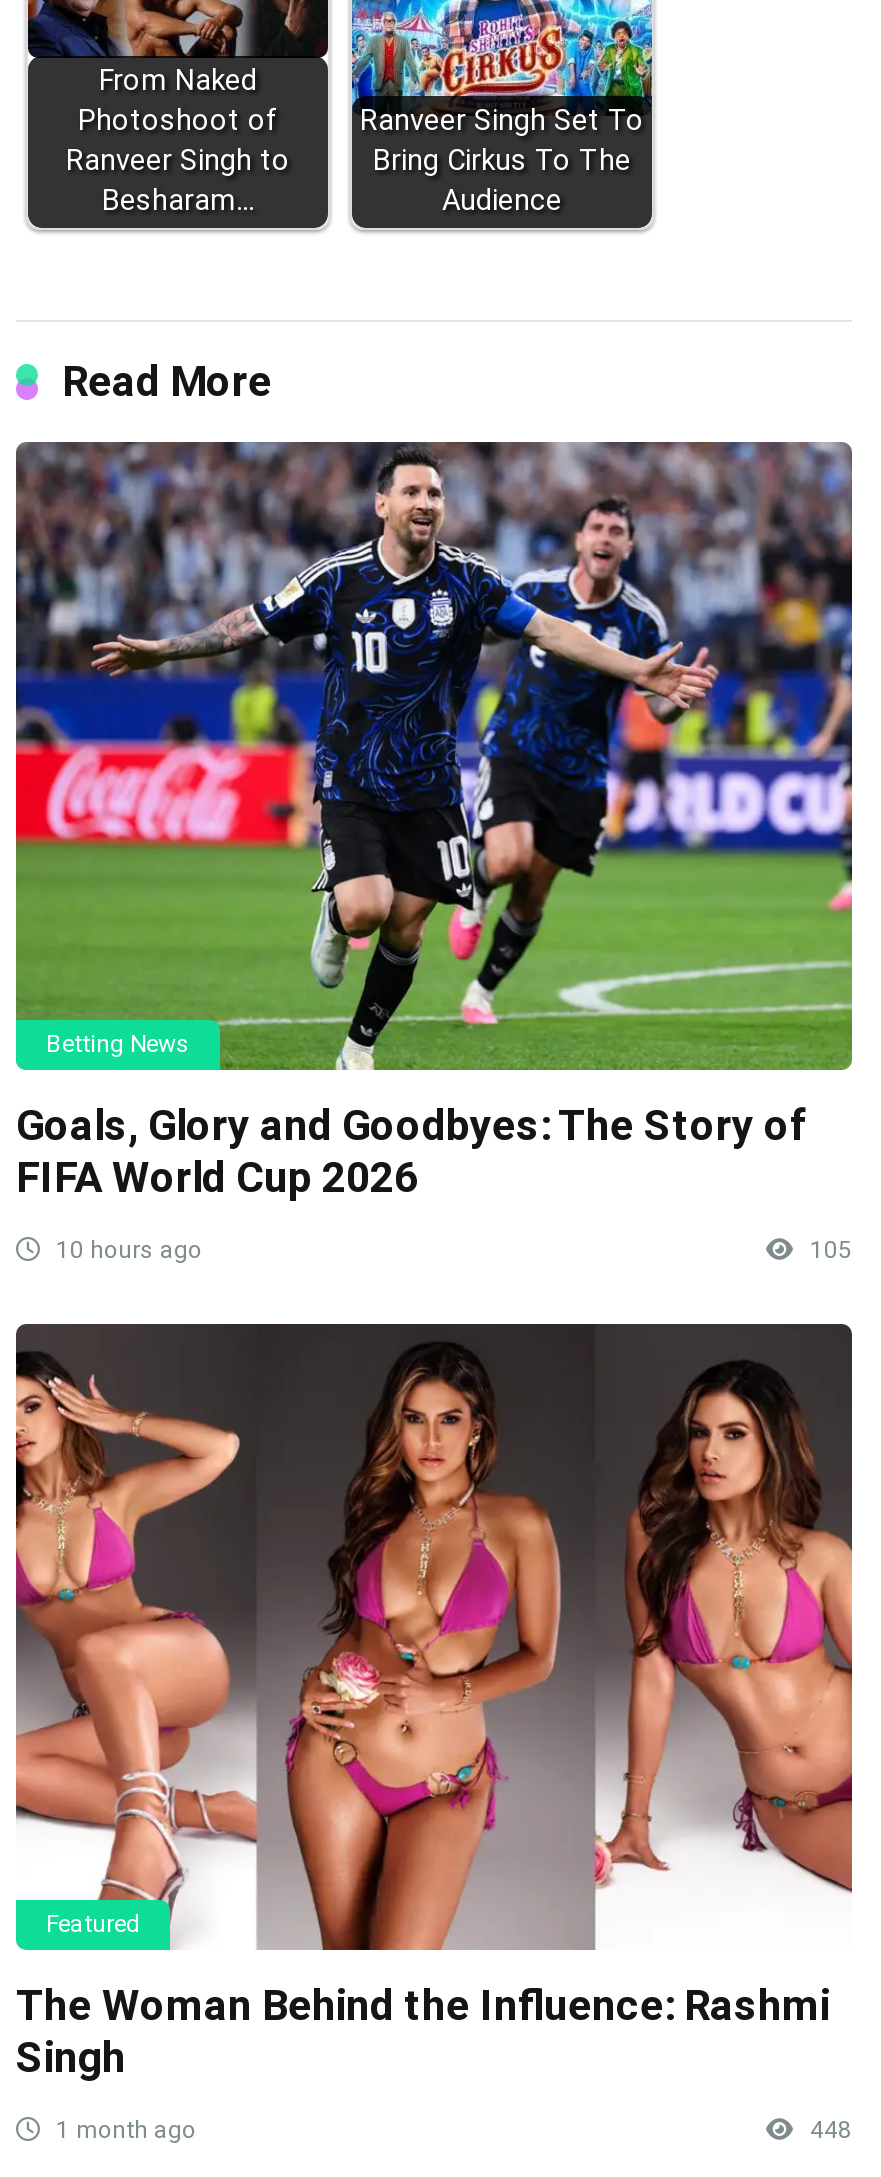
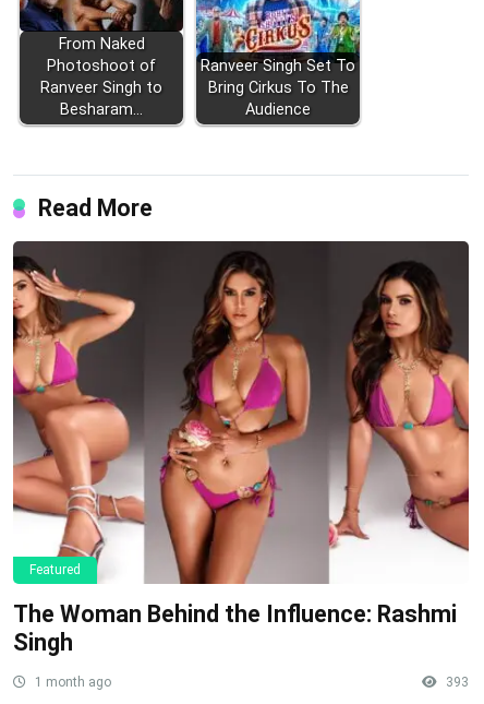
[14,440,854,1263] [image] | Betting News | Goals, Glory and Goodbyes: The Story of | FIFA World Cup 2026 | 10 hours ago | 105 -> none
[804,2116,852,2144] 448 -> [443,675,469,690] 393

